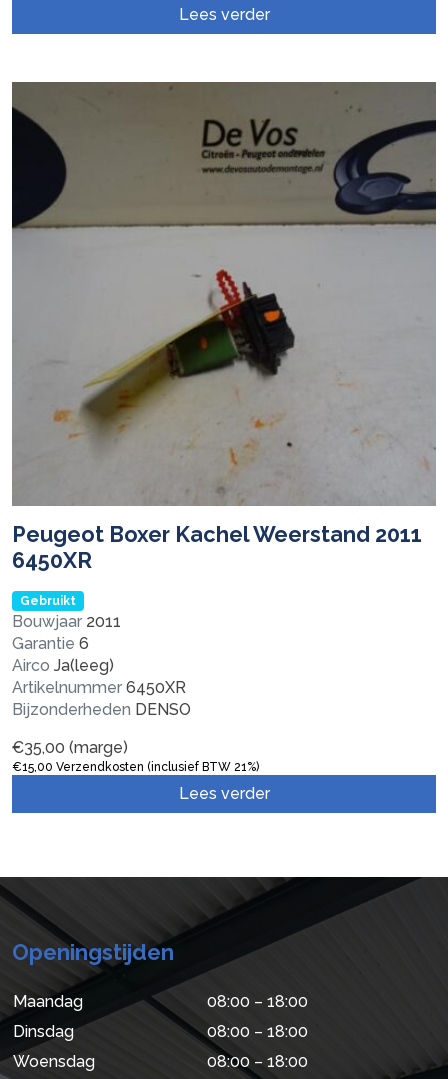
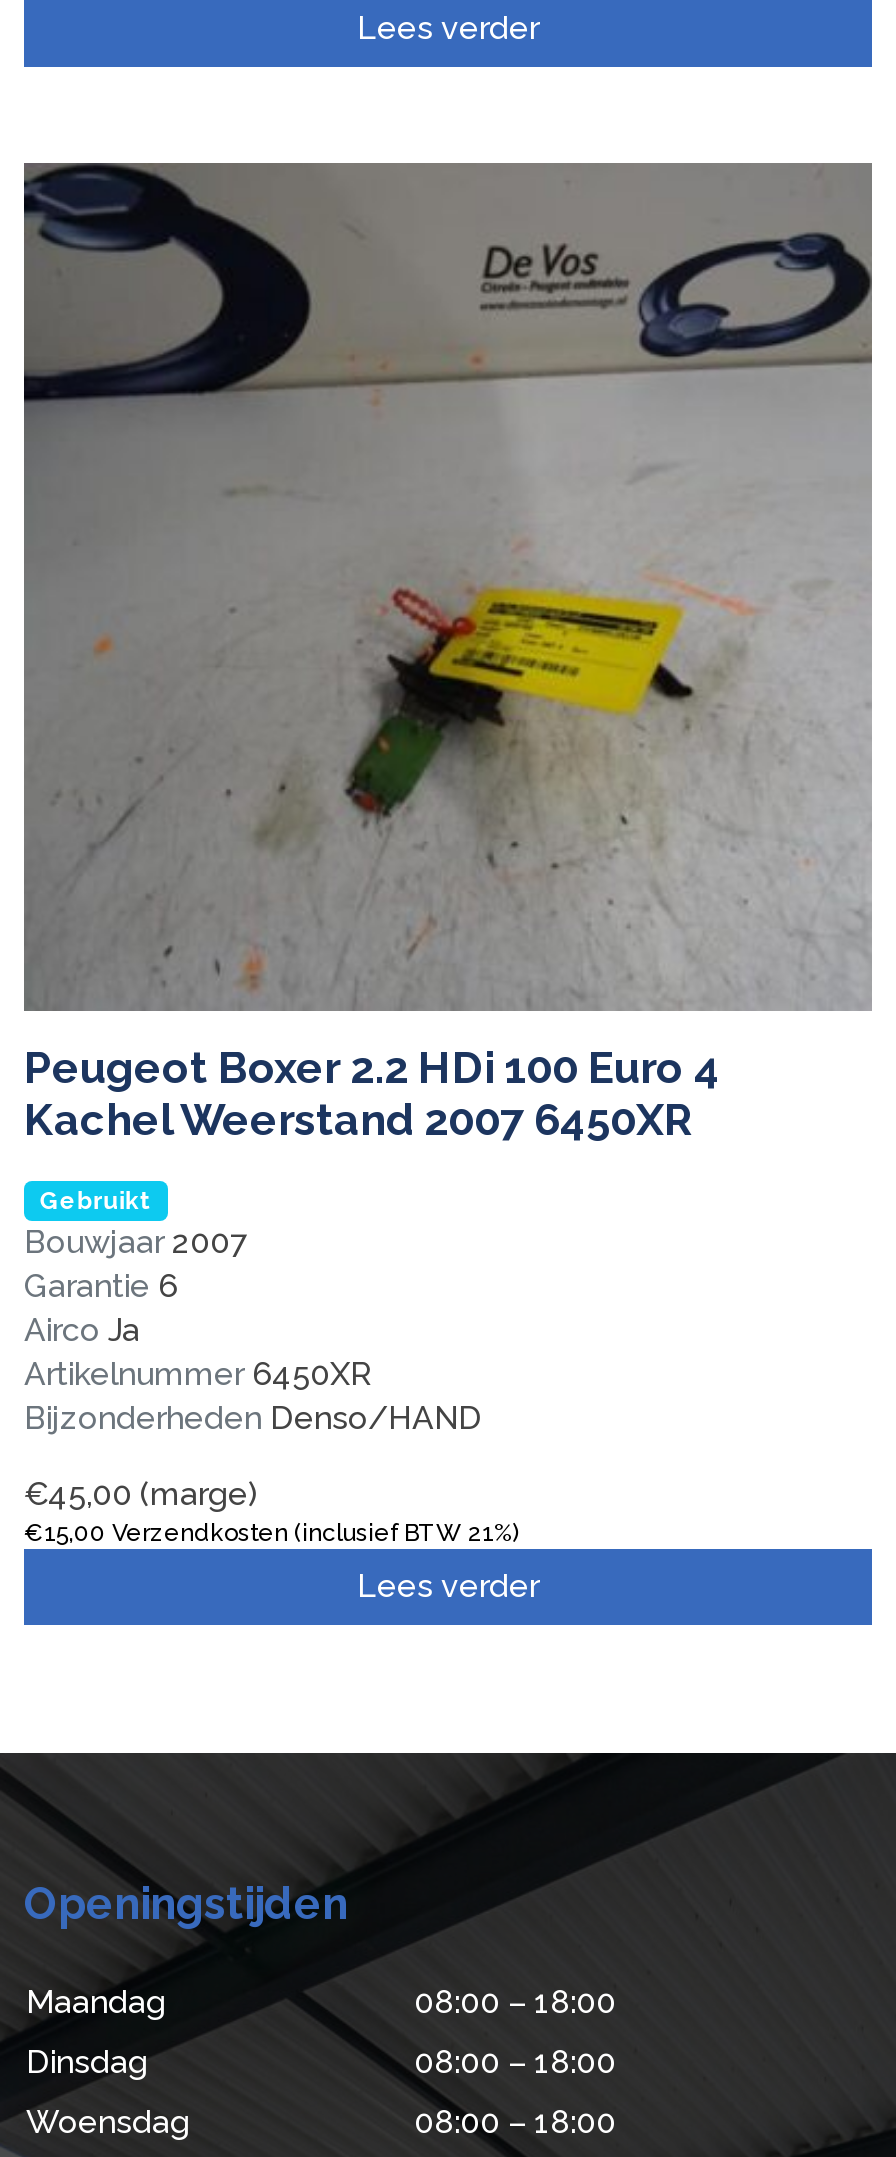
[12,82,436,573] [image] | Peugeot Boxer Kachel Weerstand 2011 | 6450XR -> [24,163,872,1144] [image] | Peugeot Boxer 2.2 HDi 100 Euro 4 | Kachel Weerstand 2007 6450XR
[12,612,121,631] Bouwjaar 2011 -> [24,1223,248,1261] Bouwjaar 2007
[12,656,114,675] Airco Ja(leeg) -> [24,1311,140,1349] Airco Ja
[12,700,191,719] Bijzonderheden DENSO -> [24,1399,482,1437] Bijzonderheden Denso/HAND
[12,738,128,757] €35,00 (marge) -> [24,1475,258,1513] €45,00 (marge)

